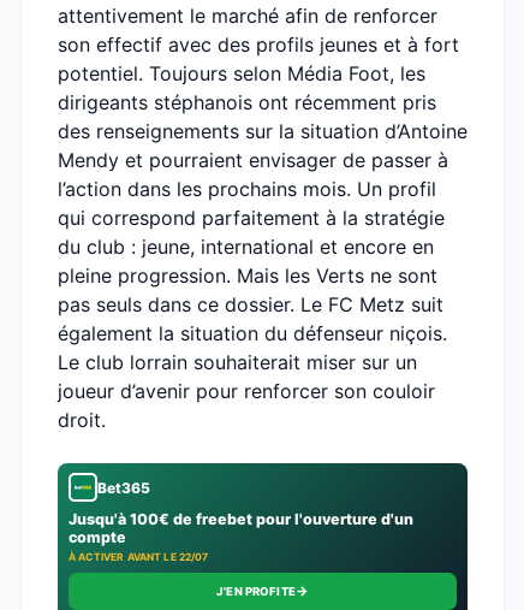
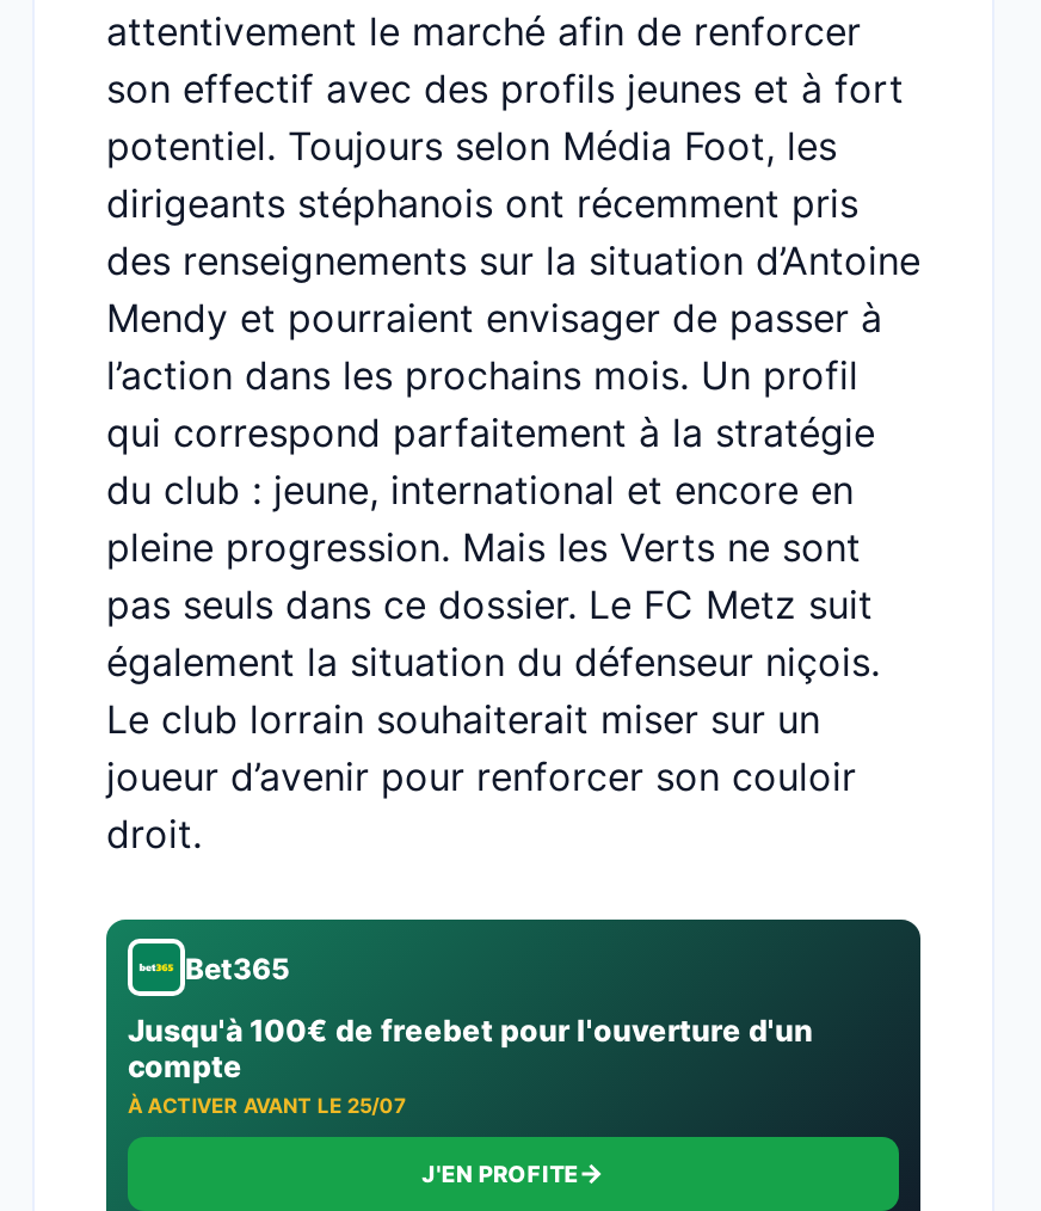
[69,551,209,563] À ACTIVER AVANT LE 22/07 -> [128,1094,406,1118] À ACTIVER AVANT LE 25/07

